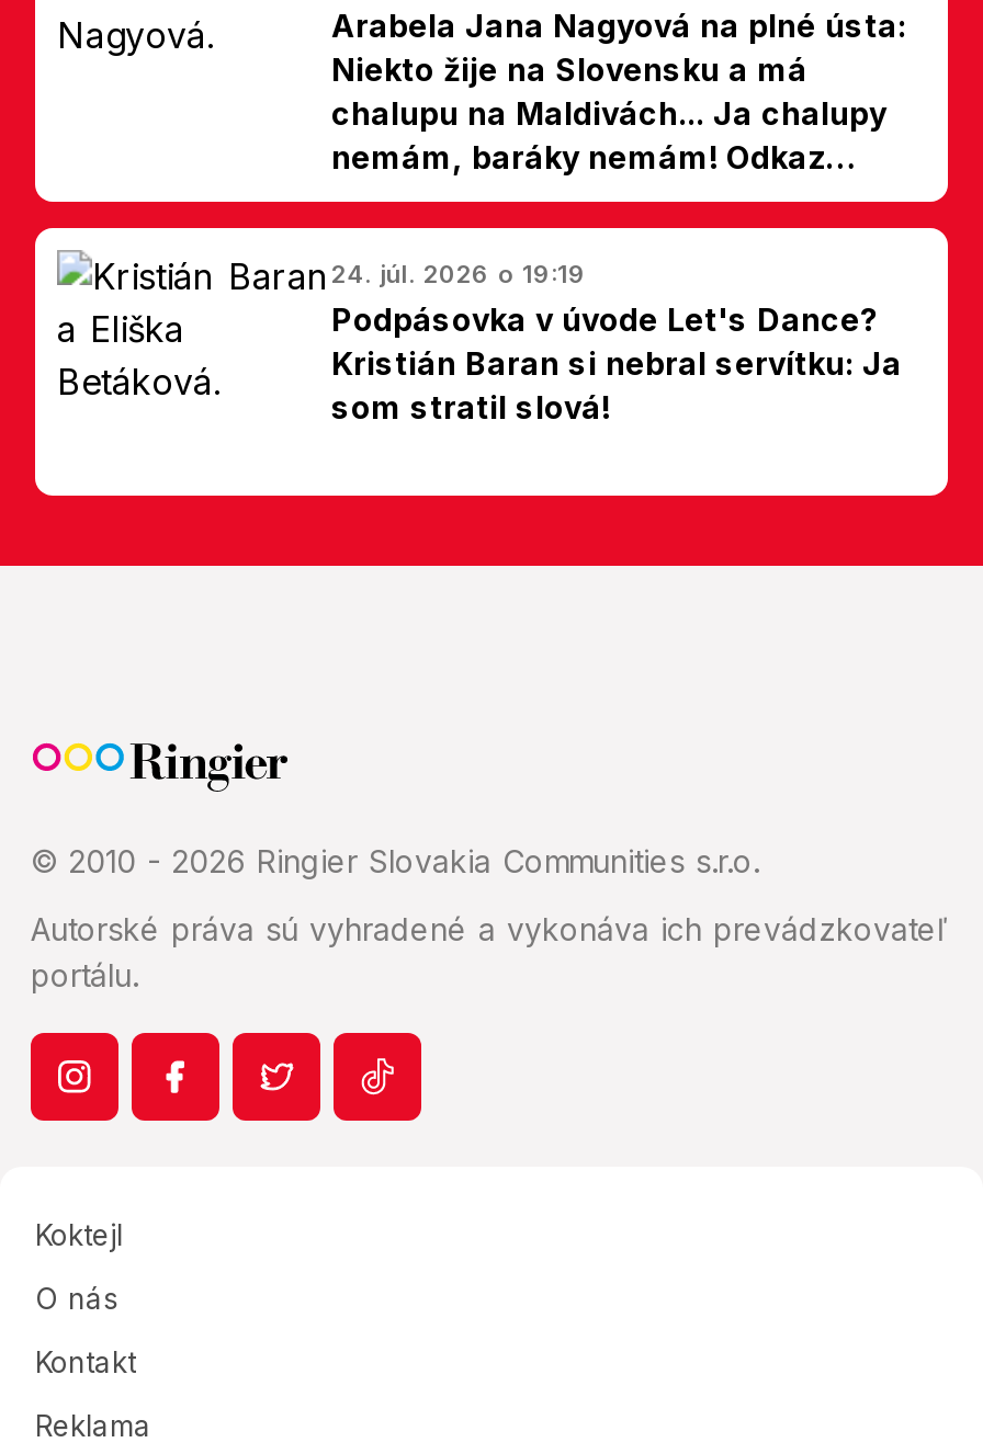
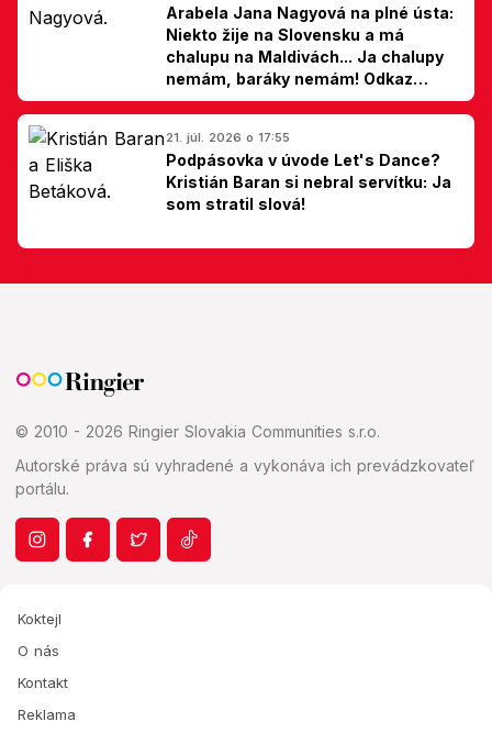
[331,259,586,289] 24. júl. 2026 o 19:19 -> [166,130,290,145] 21. júl. 2026 o 17:55

